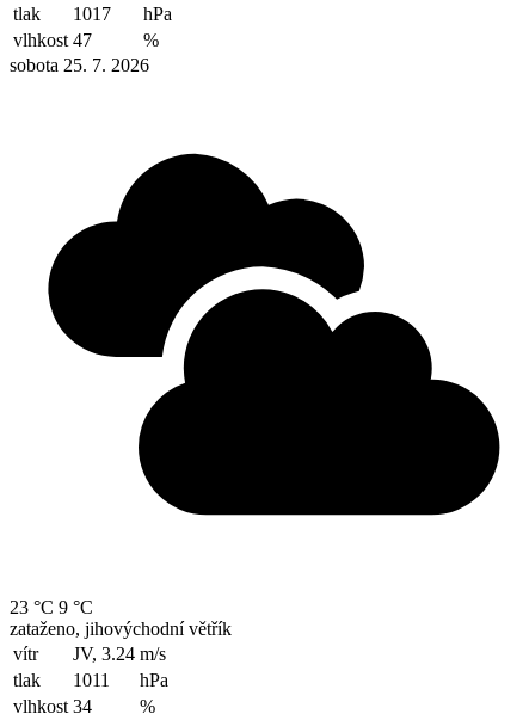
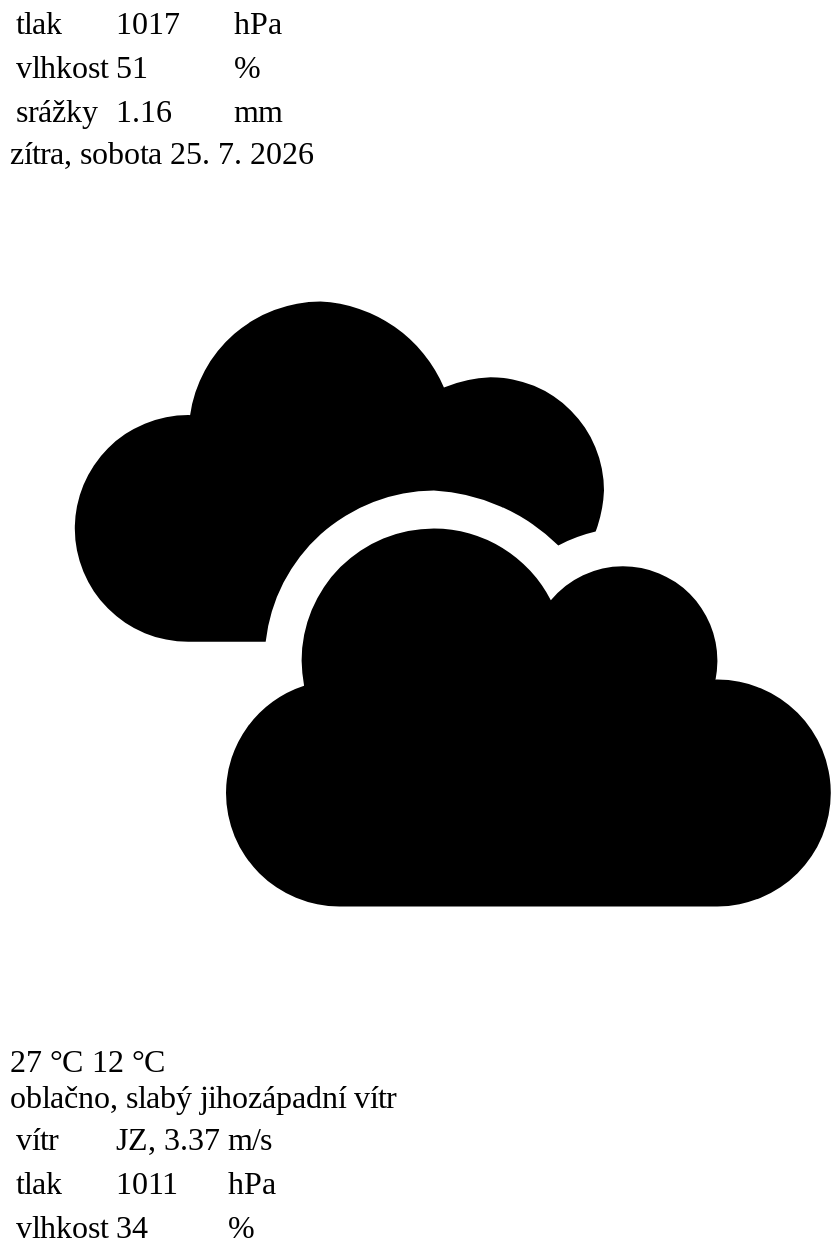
[13,30,92,50] vlhkost 47 -> [16,50,148,84] vlhkost 51
[10,55,149,75] sobota 25. 7. 2026 -> [10,94,314,170] srážky 1.16 | mm | zítra, sobota 25. 7. 2026
[10,597,232,639] 23 °C 9 °C | zataženo, jihovýchodní větřík -> [10,1044,396,1114] 27 °C 12 °C | oblačno, slabý jihozápadní vítr
[13,643,166,664] vítr JV, 3.24 m/s -> [16,1122,272,1156] vítr JZ, 3.37 m/s

